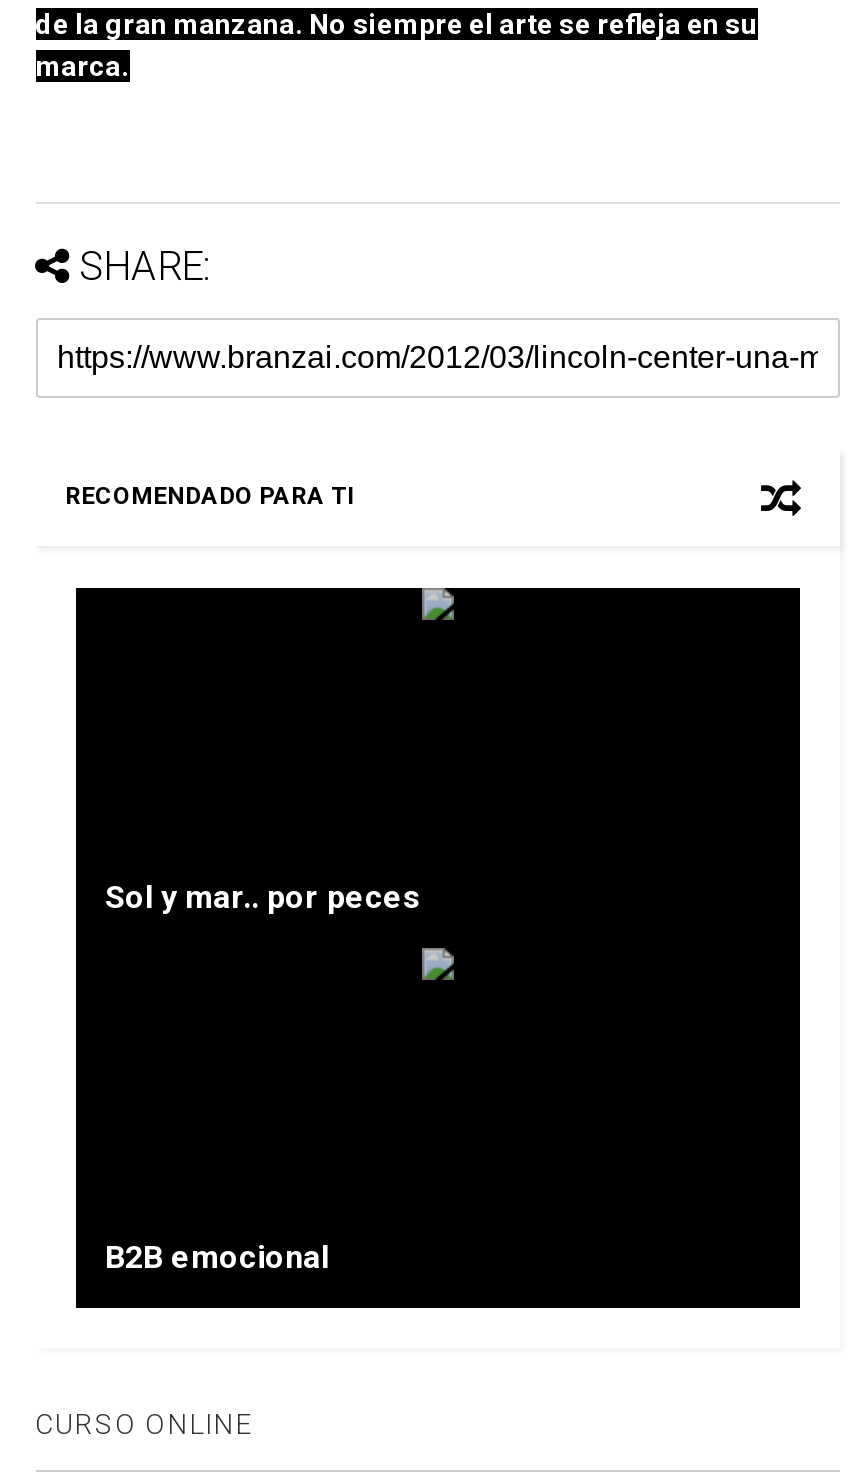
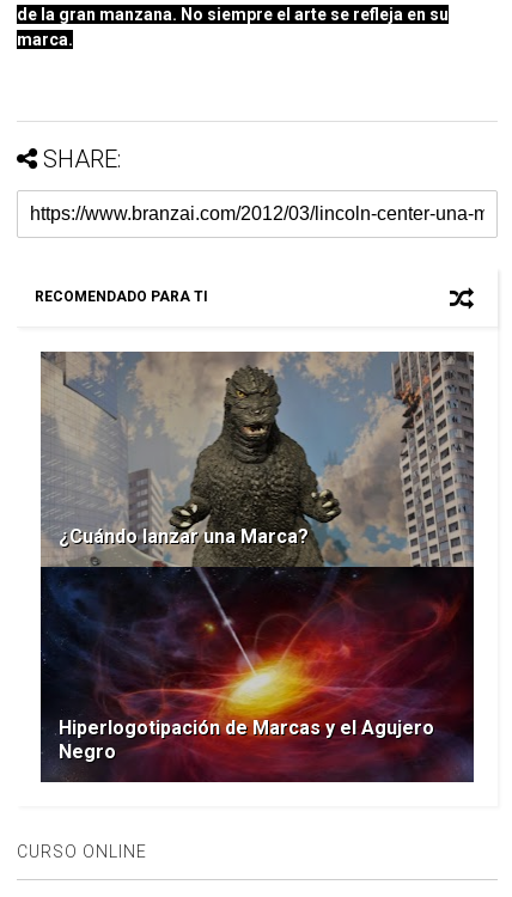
none -> [39,350,475,782] [image]
[105,878,421,916] Sol y mar.. por peces -> [58,525,308,548] ¿Cuándo lanzar una Marca?
[105,1238,329,1276] B2B emocional -> [58,716,434,763] Hiperlogotipación de Marcas y el Agujero | Negro

